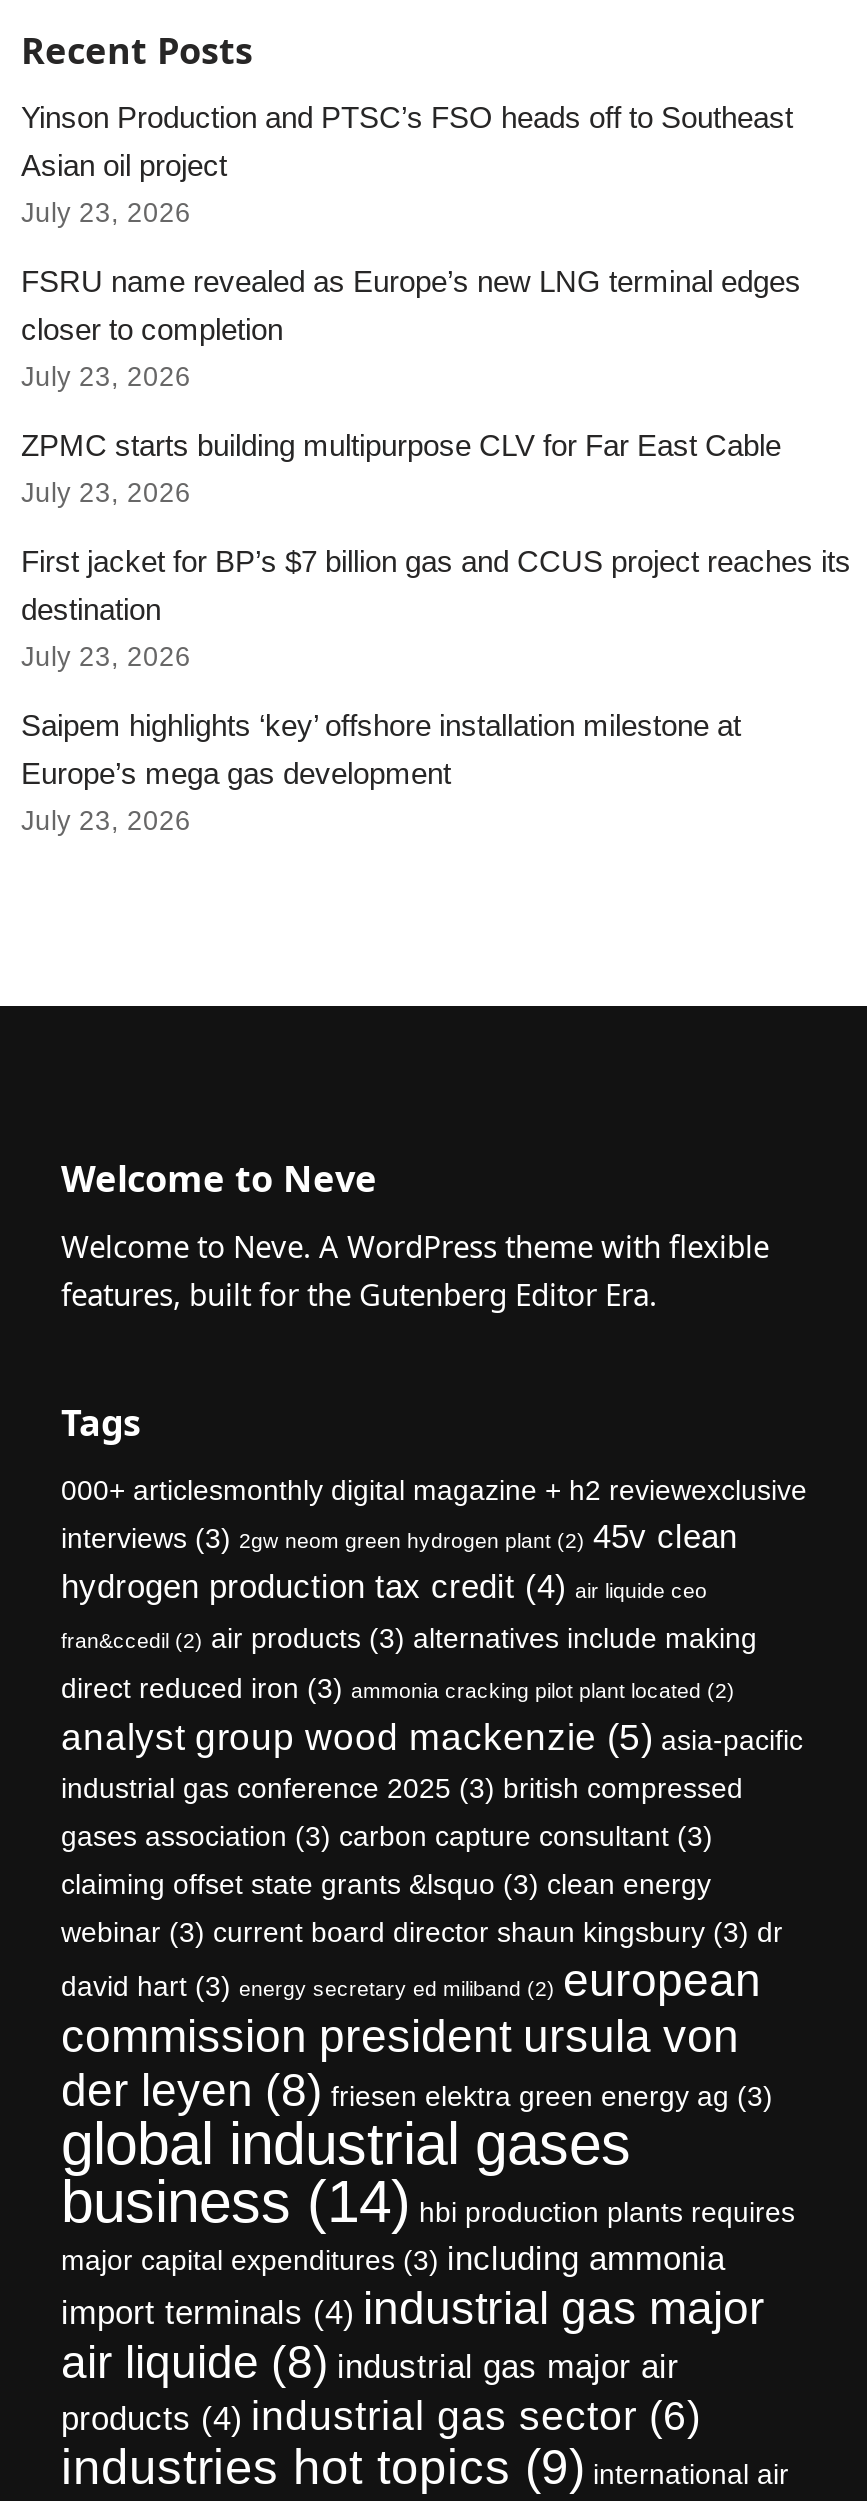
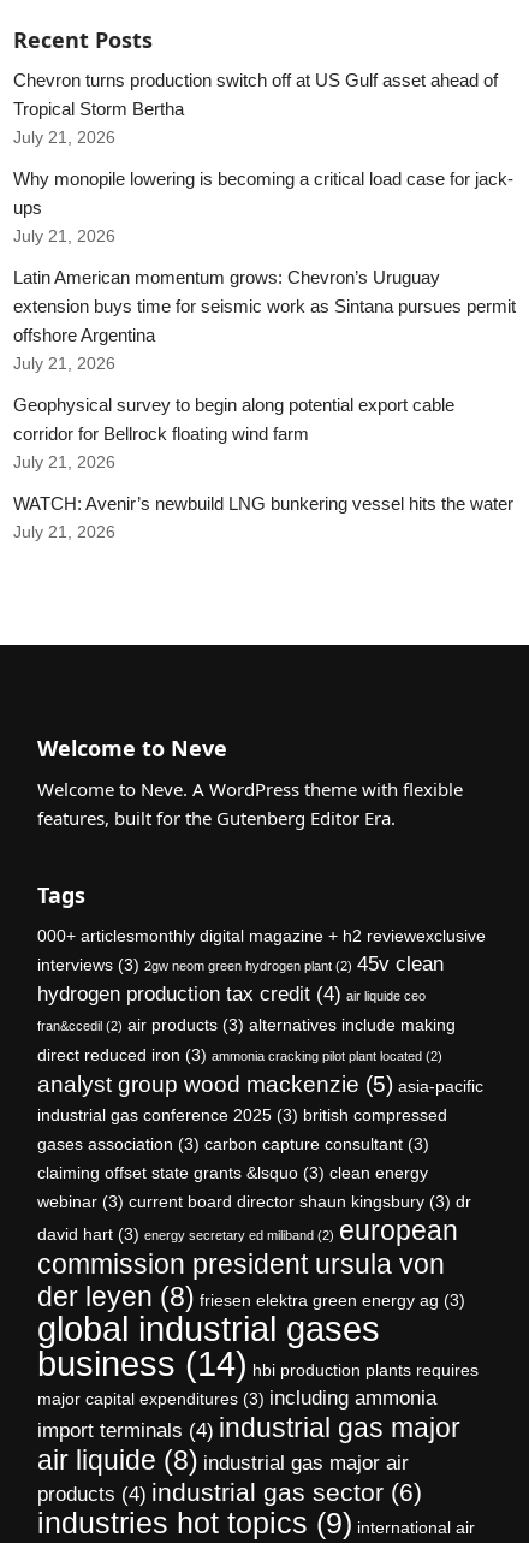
[21,100,793,182] Yinson Production and PTSC’s FSO heads off to Southeast | Asian oil project -> [13,70,498,119] Chevron turns production switch off at US Gulf asset ahead of | Tropical Storm Bertha
[21,198,191,228] July 23, 2026 -> [13,129,115,147] July 21, 2026
[21,264,801,346] FSRU name revealed as Europe’s new LNG terminal edges | closer to completion -> [13,168,513,218] Why monopile lowering is becoming a critical load case for jack- | ups
[21,362,191,392] July 23, 2026 -> [13,227,115,245] July 21, 2026
[21,428,781,462] ZPMC starts building multipurpose CLV for Far East Cable -> [13,267,516,345] Latin American momentum grows: Chevron’s Uruguay | extension buys time for seismic work as Sintana pursues permit | offshore Argentina
[21,478,191,508] July 23, 2026 -> [13,355,115,373] July 21, 2026
[21,544,851,626] First jacket for BP’s $7 billion gas and CCUS project reaches its | destination -> [13,394,454,444] Geophysical survey to begin along potential export cable | corridor for Bellrock floating wind farm
[21,642,191,672] July 23, 2026 -> [13,453,115,471] July 21, 2026
[21,708,741,790] Saipem highlights ‘key’ offshore installation milestone at | Europe’s mega gas development -> [13,493,513,514] WATCH: Avenir’s newbuild LNG bunkering vessel hits the water
[21,806,191,836] July 23, 2026 -> [13,523,115,541] July 21, 2026

